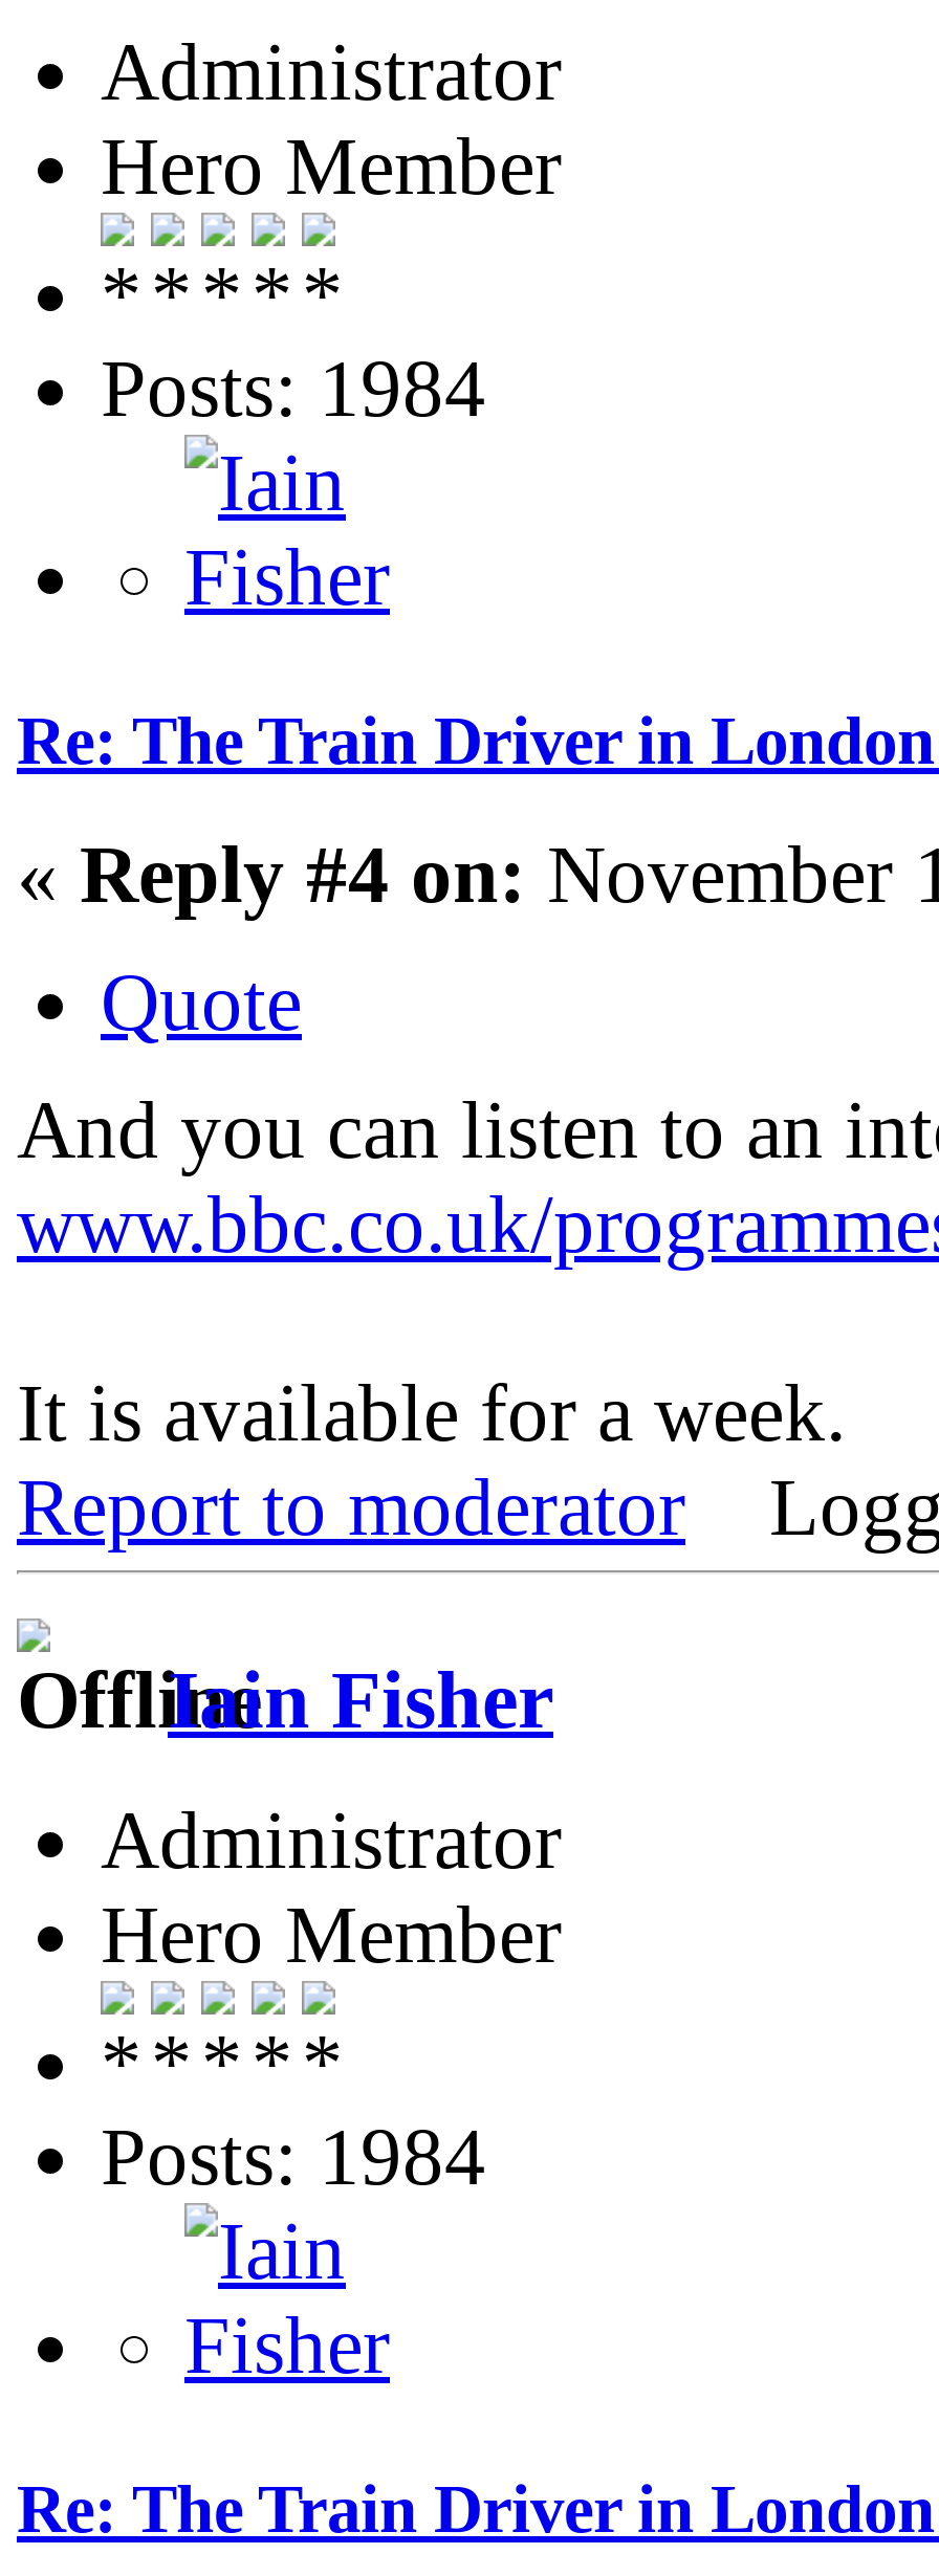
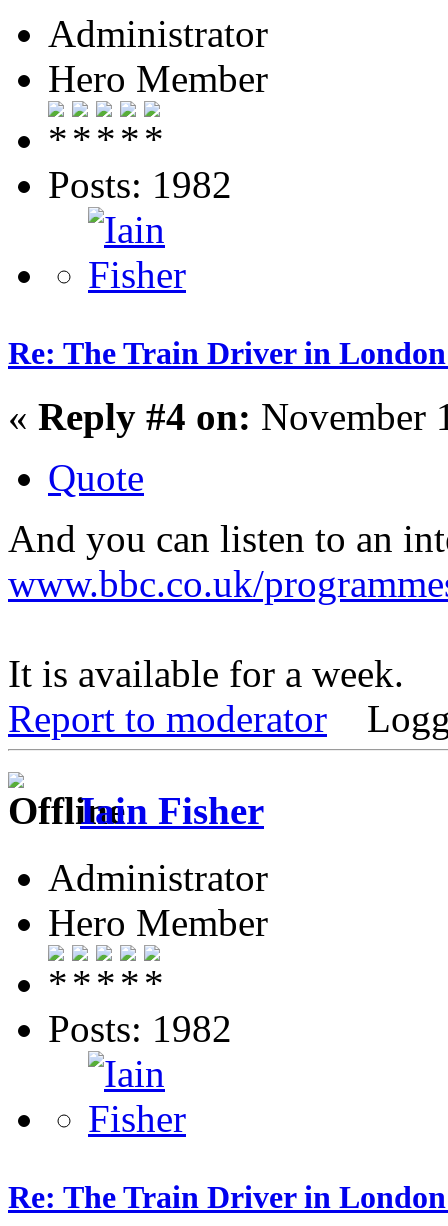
[101,342,486,432] Posts: 1984 -> [48,163,232,206] Posts: 1982
[101,2110,486,2200] Posts: 1984 -> [48,1007,232,1050] Posts: 1982

